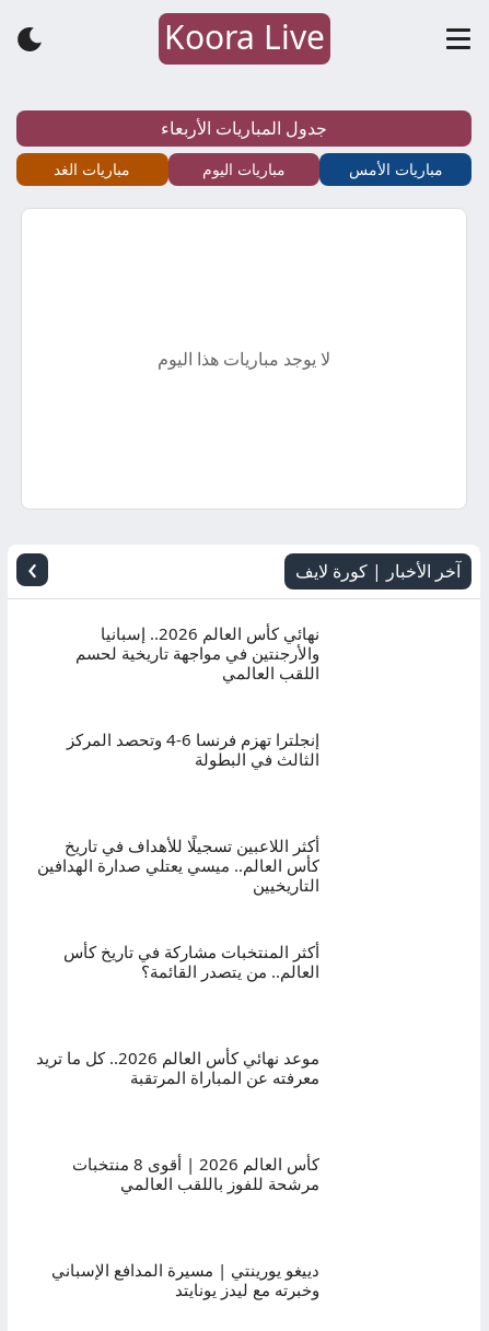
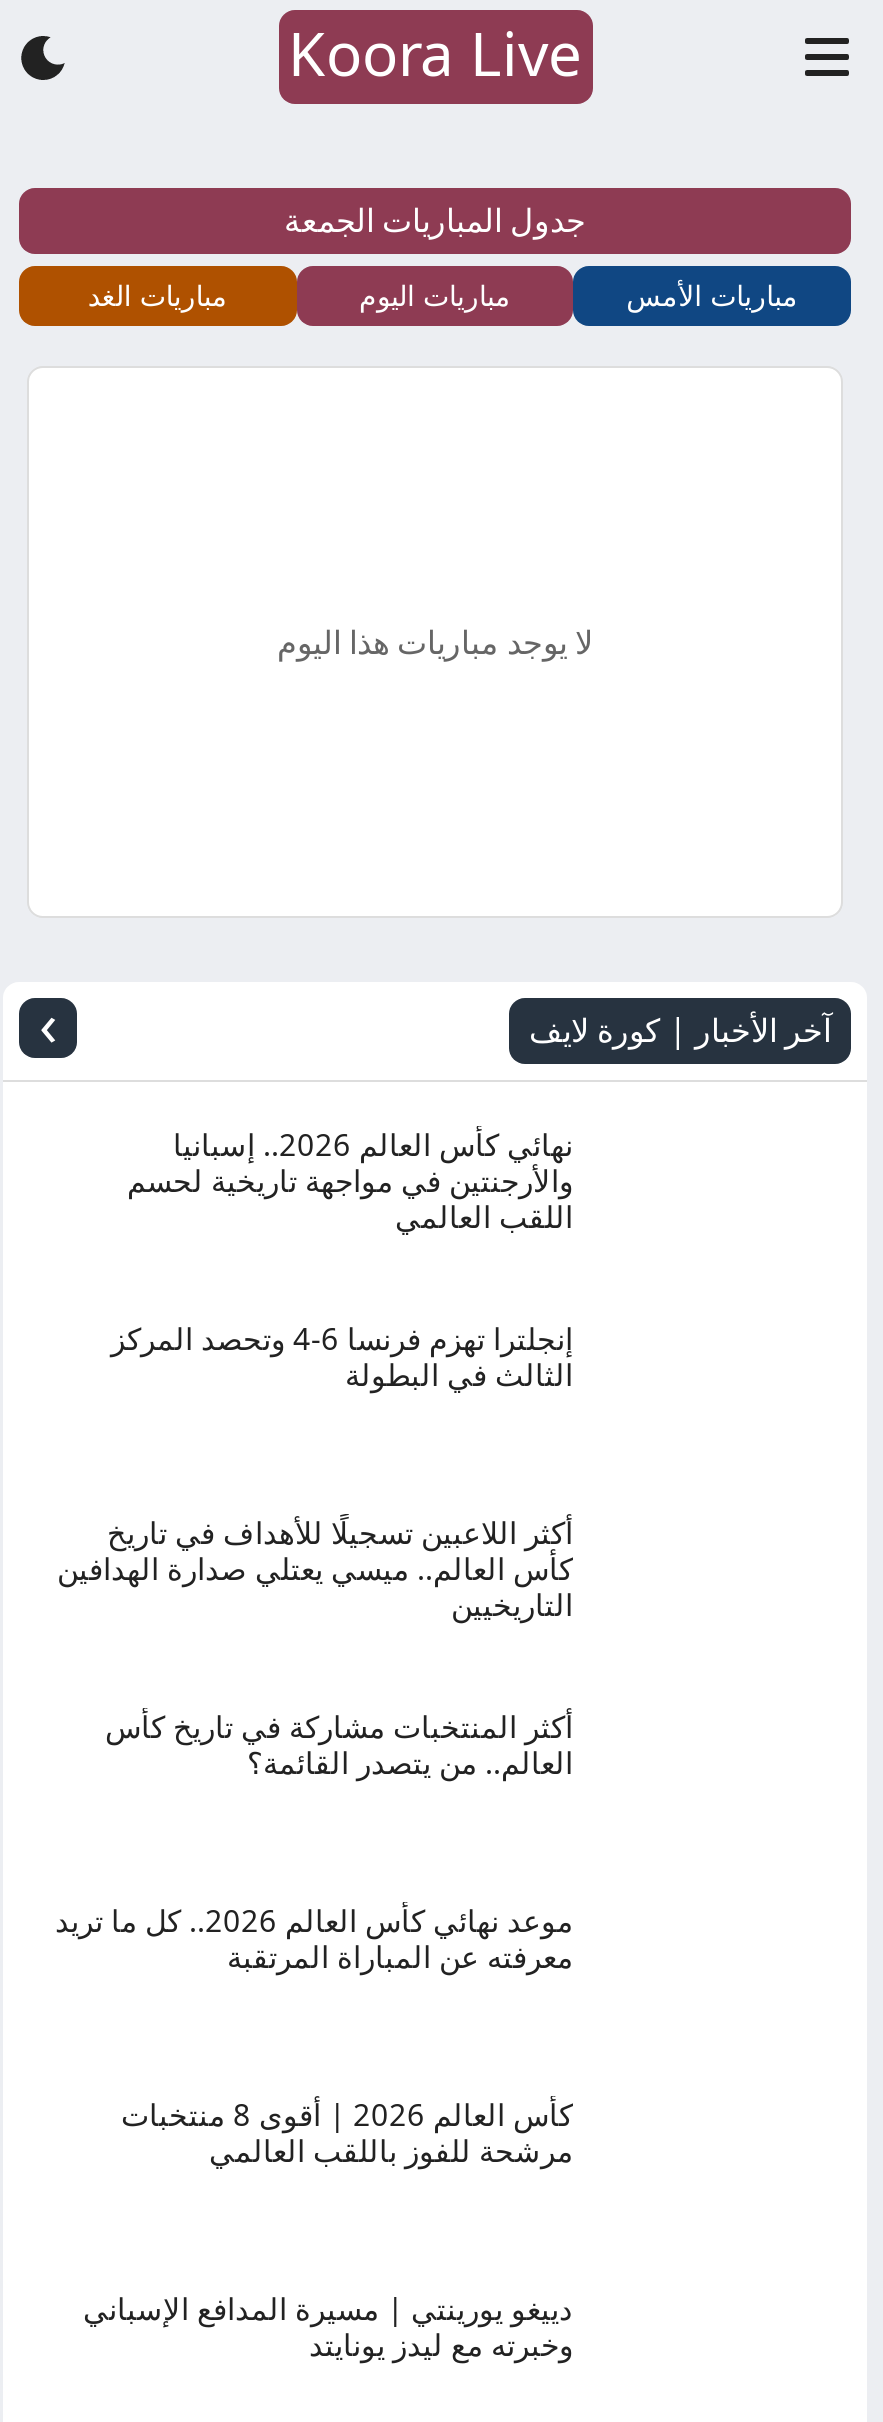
[161,116,327,140] جدول المباريات الأربعاء -> [284,198,586,242] جدول المباريات الجمعة

